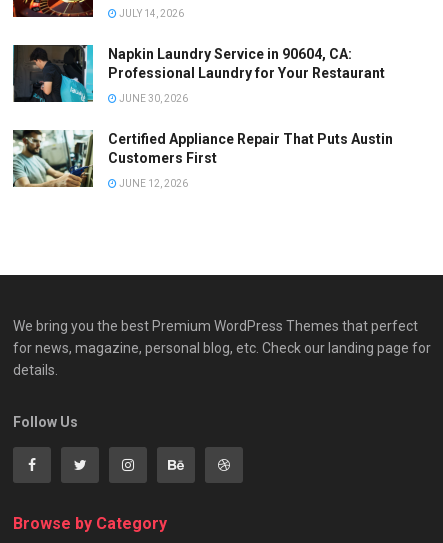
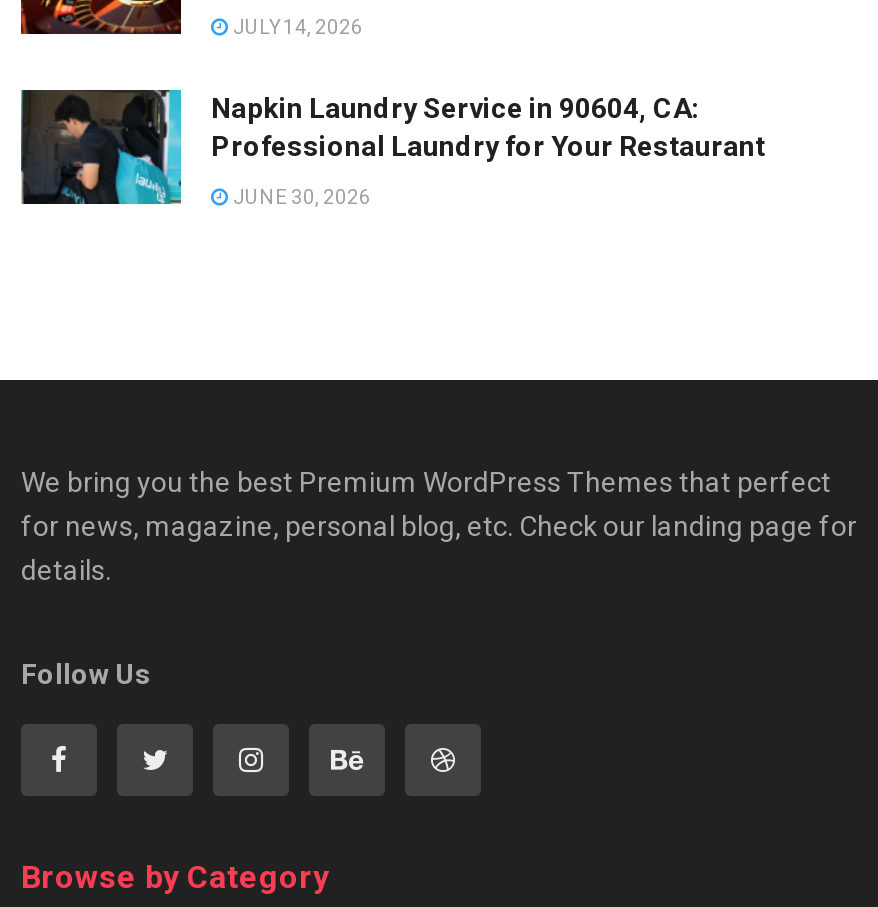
[12,130,393,189] [image] | Certified Appliance Repair That Puts Austin | Customers First | JUNE 12, 2026 -> none

